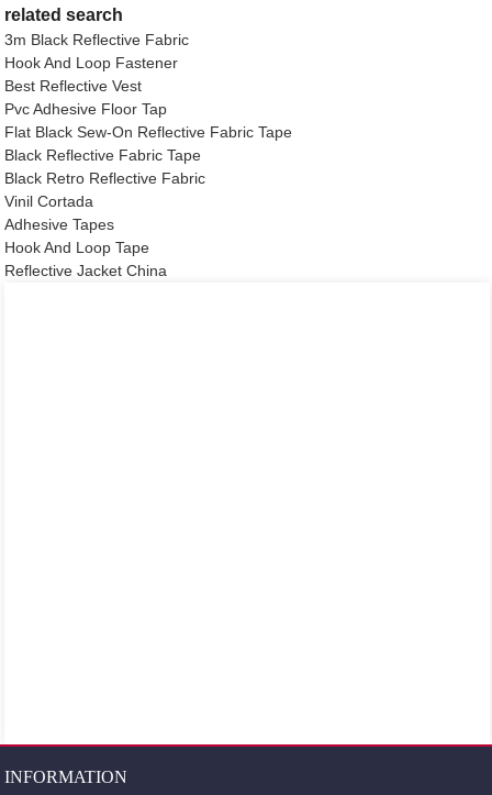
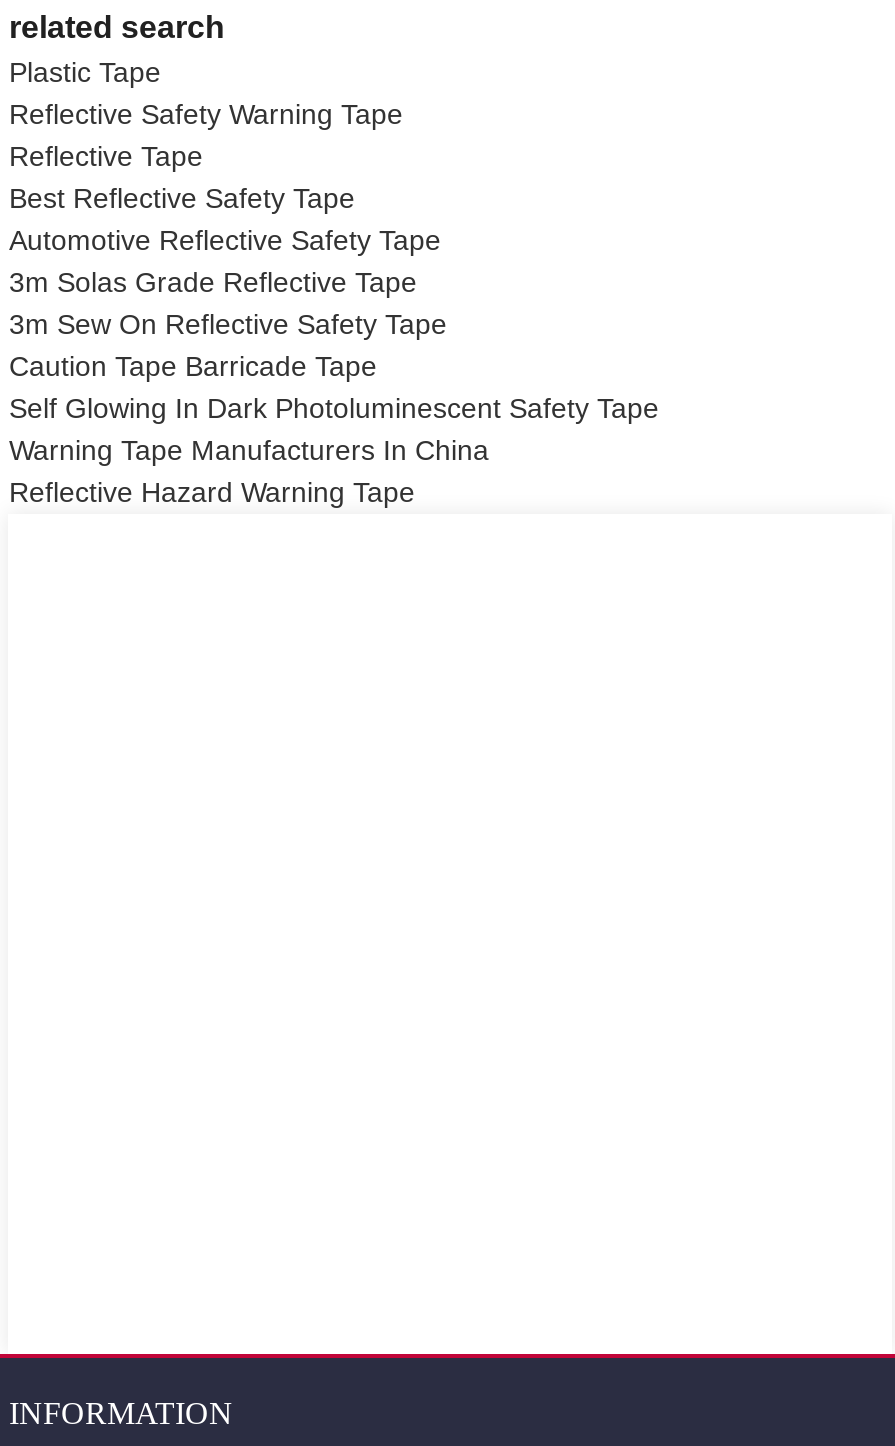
[5,30,293,279] 3m Black Reflective Fabric | Hook And Loop Fastener | Best Reflective Vest | Pvc Adhesive Floor Tap | Flat Black Sew-On Reflective Fabric Tape | Black Reflective Fabric Tape | Black Retro Reflective Fabric | Vinil Cortada | Adhesive Tapes | Hook And Loop Tape | Reflective Jacket China -> [9,55,659,507] Plastic Tape | Reflective Safety Warning Tape | Reflective Tape | Best Reflective Safety Tape | Automotive Reflective Safety Tape | 3m Solas Grade Reflective Tape | 3m Sew On Reflective Safety Tape | Caution Tape Barricade Tape | Self Glowing In Dark Photoluminescent Safety Tape | Warning Tape Manufacturers In China | Reflective Hazard Warning Tape

